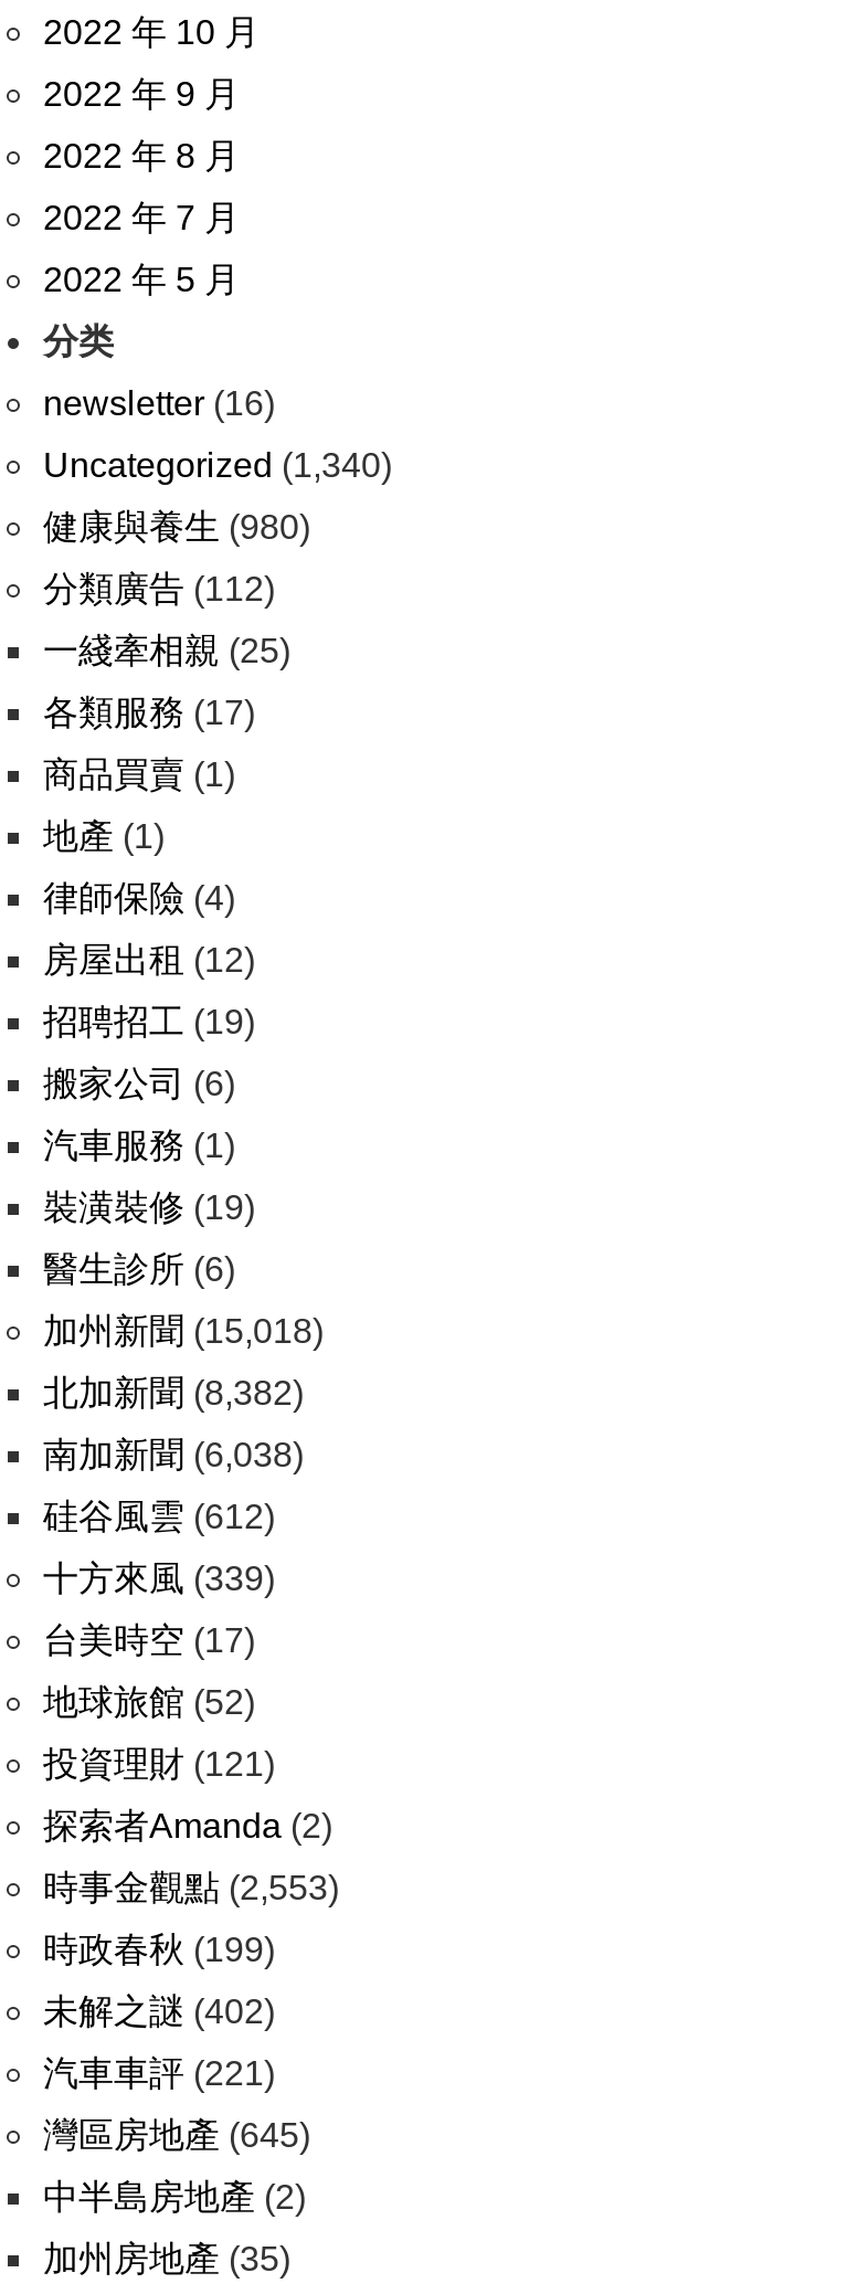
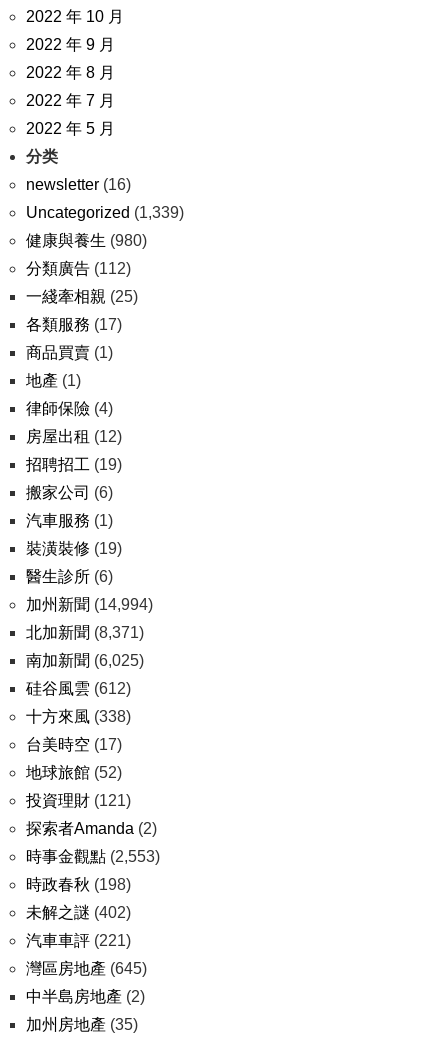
[43,446,392,484] Uncategorized (1,340) -> [26,204,184,221] Uncategorized (1,339)
[43,1312,324,1350] 加州新聞(15,018) -> [26,596,153,613] 加州新聞(14,994)
[43,1374,304,1412] 北加新聞(8,382) -> [26,624,144,641] 北加新聞(8,371)
[43,1436,304,1473] 南加新聞(6,038) -> [26,652,144,669] 南加新聞(6,025)
[43,1560,275,1597] 十方來風(339) -> [26,708,131,725] 十方來風(338)
[43,1931,275,1968] 時政春秋(199) -> [26,876,131,893] 時政春秋(198)

